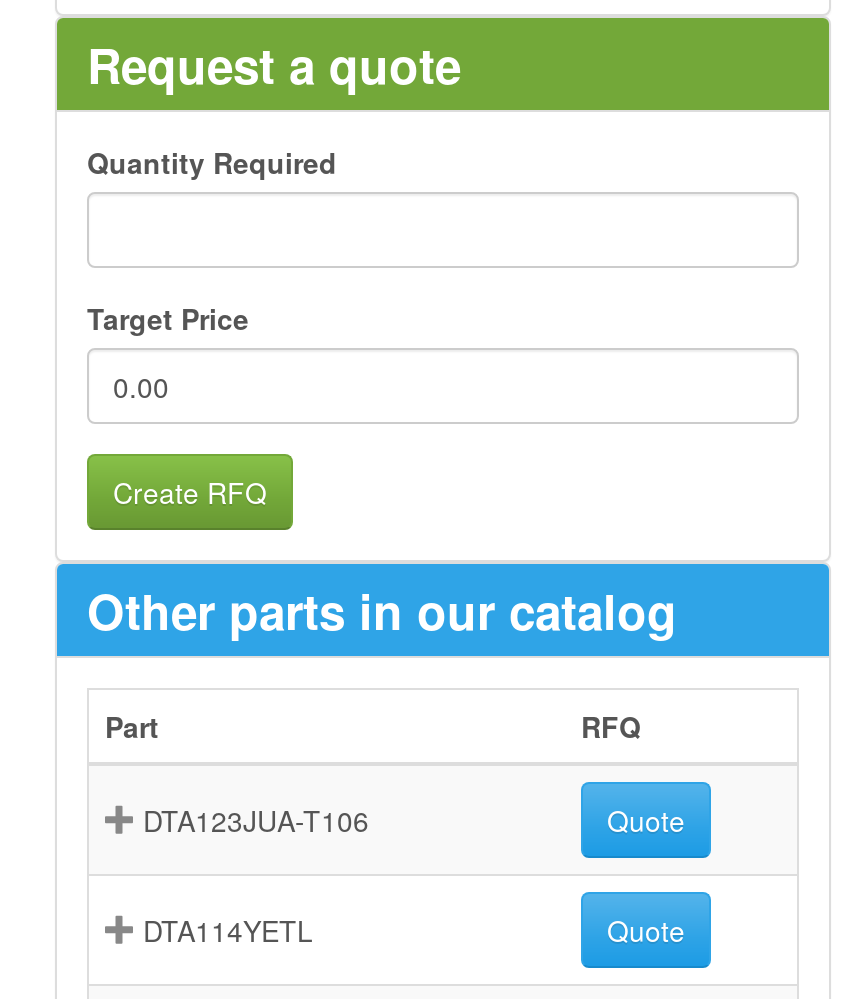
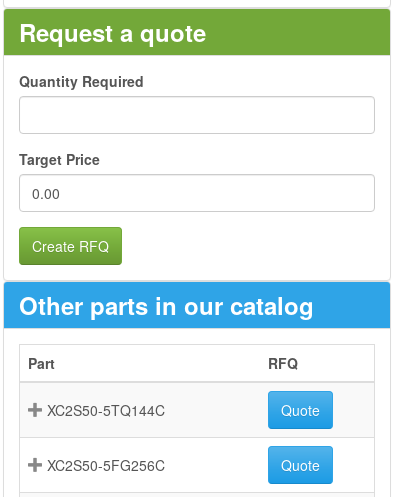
[143,800,369,840] DTA123JUA-T106 -> [47,400,165,420] XC2S50-5TQ144C
[143,910,313,950] DTA114YETL -> [47,455,165,475] XC2S50-5FG256C

